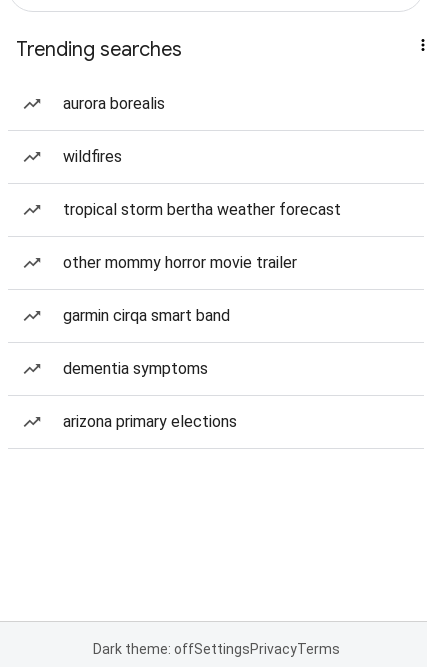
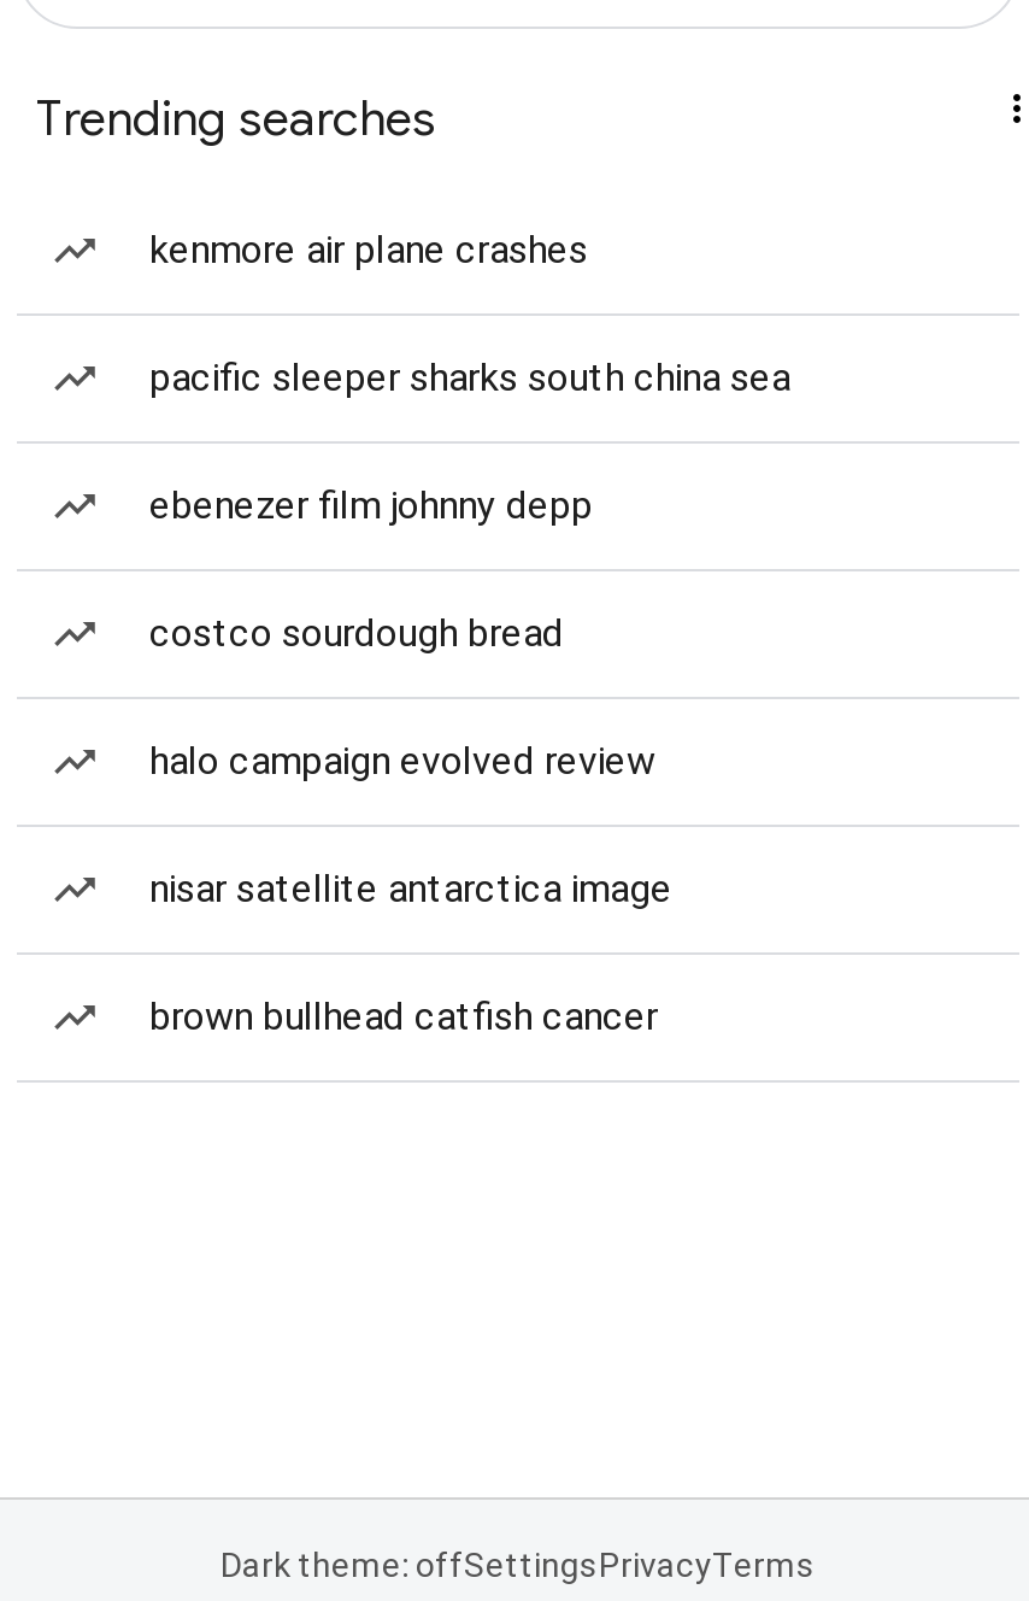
[63,94,165,113] aurora borealis -> [149,227,588,272] kenmore air plane crashes
[63,147,122,166] wildfires -> [149,354,790,400] pacific sleeper sharks south china sea
[63,200,341,219] tropical storm bertha weather forecast -> [149,482,593,528] ebenezer film johnny depp
[63,253,297,272] other mommy horror movie trailer -> [149,610,564,656] costco sourdough bread
[63,306,230,325] garmin cirqa smart band -> [149,738,655,784] halo campaign evolved review
[63,359,208,378] dementia symptoms -> [149,866,672,911] nisar satellite antarctica image
[63,412,237,431] arizona primary elections -> [149,993,658,1039] brown bullhead catfish cancer

